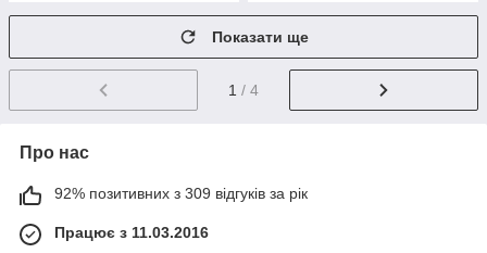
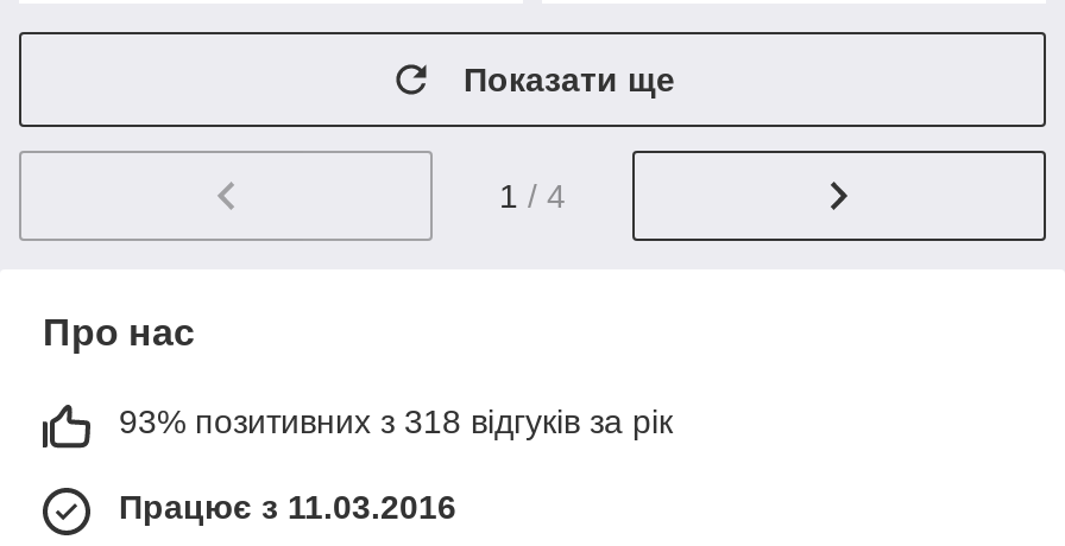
[54,185,308,202] 92% позитивних з 309 відгуків за рік -> [119,402,673,440] 93% позитивних з 318 відгуків за рік

